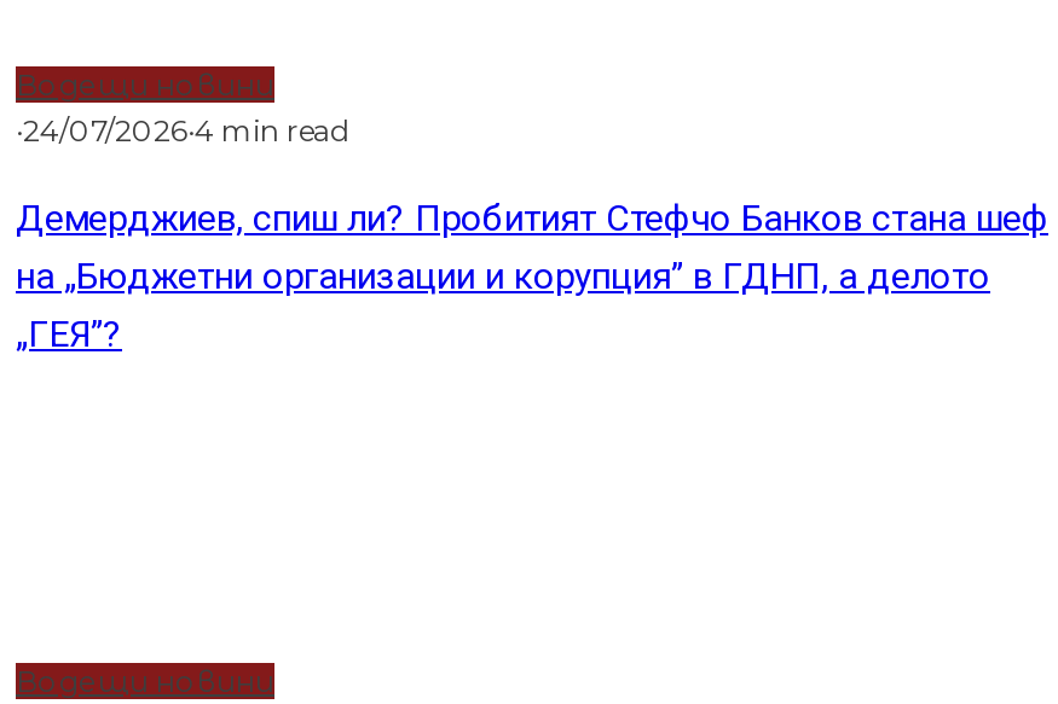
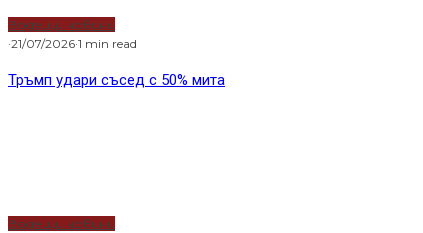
[16,112,347,149] ·24/07/2026·4 min read -> [8,36,137,51] ·21/07/2026·1 min read
[16,197,1048,356] Демерджиев, спиш ли? Пробитият Стефчо Банков стана шеф | на „Бюджетни организации и корупция” в ГДНП, а делото | „ГЕЯ”? -> [8,71,225,89] Тръмп удари съсед с 50% мита

